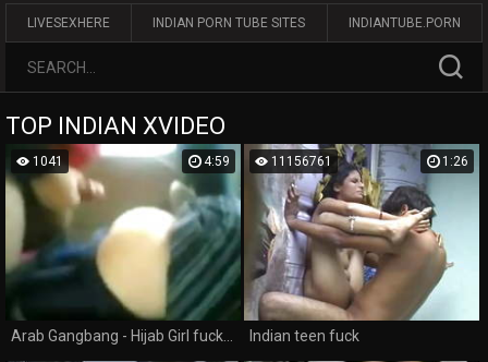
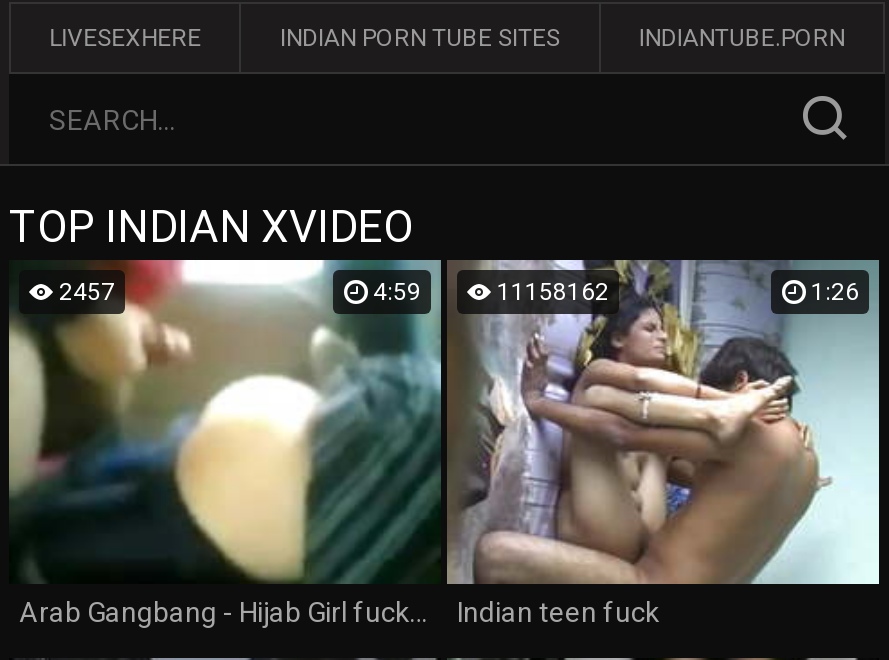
[33,154,63,169] 1041 -> [59,278,115,306] 2457
[271,154,332,169] 11156761 -> [497,278,609,306] 11158162

